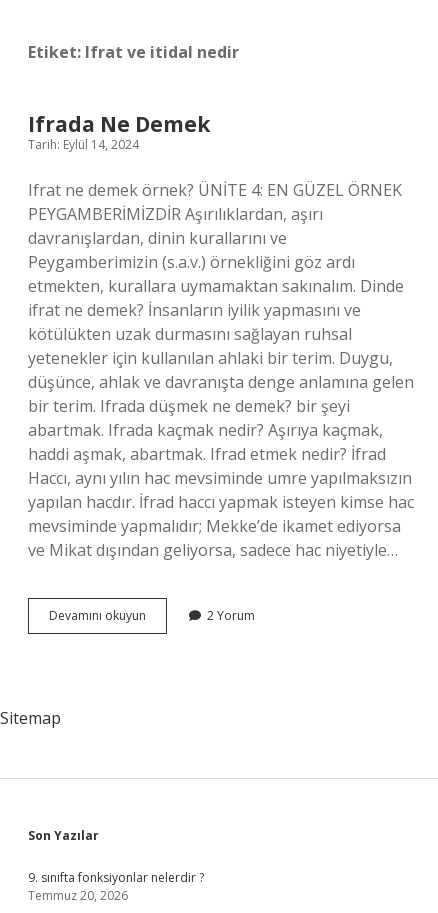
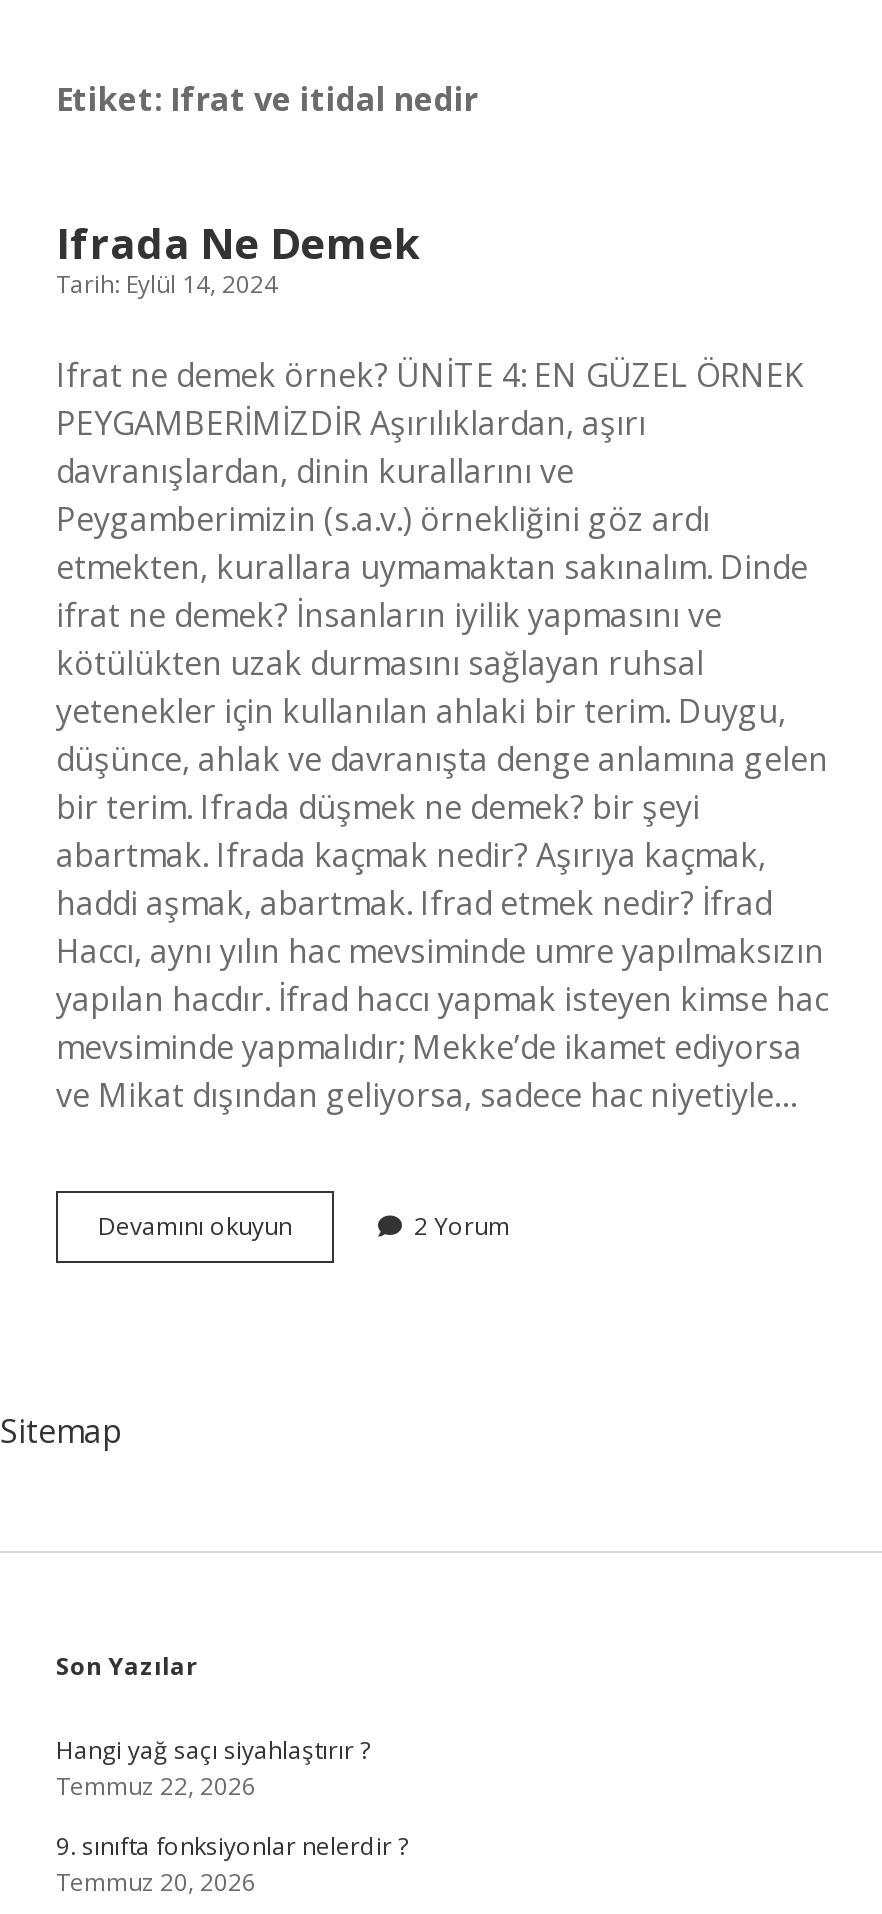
none -> [56,1733,370,1803] Hangi yağ saçı siyahlaştırır ? | Temmuz 22, 2026

